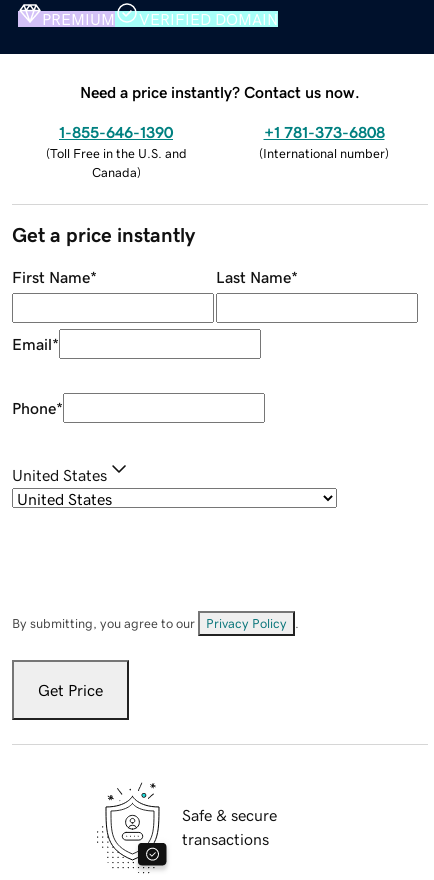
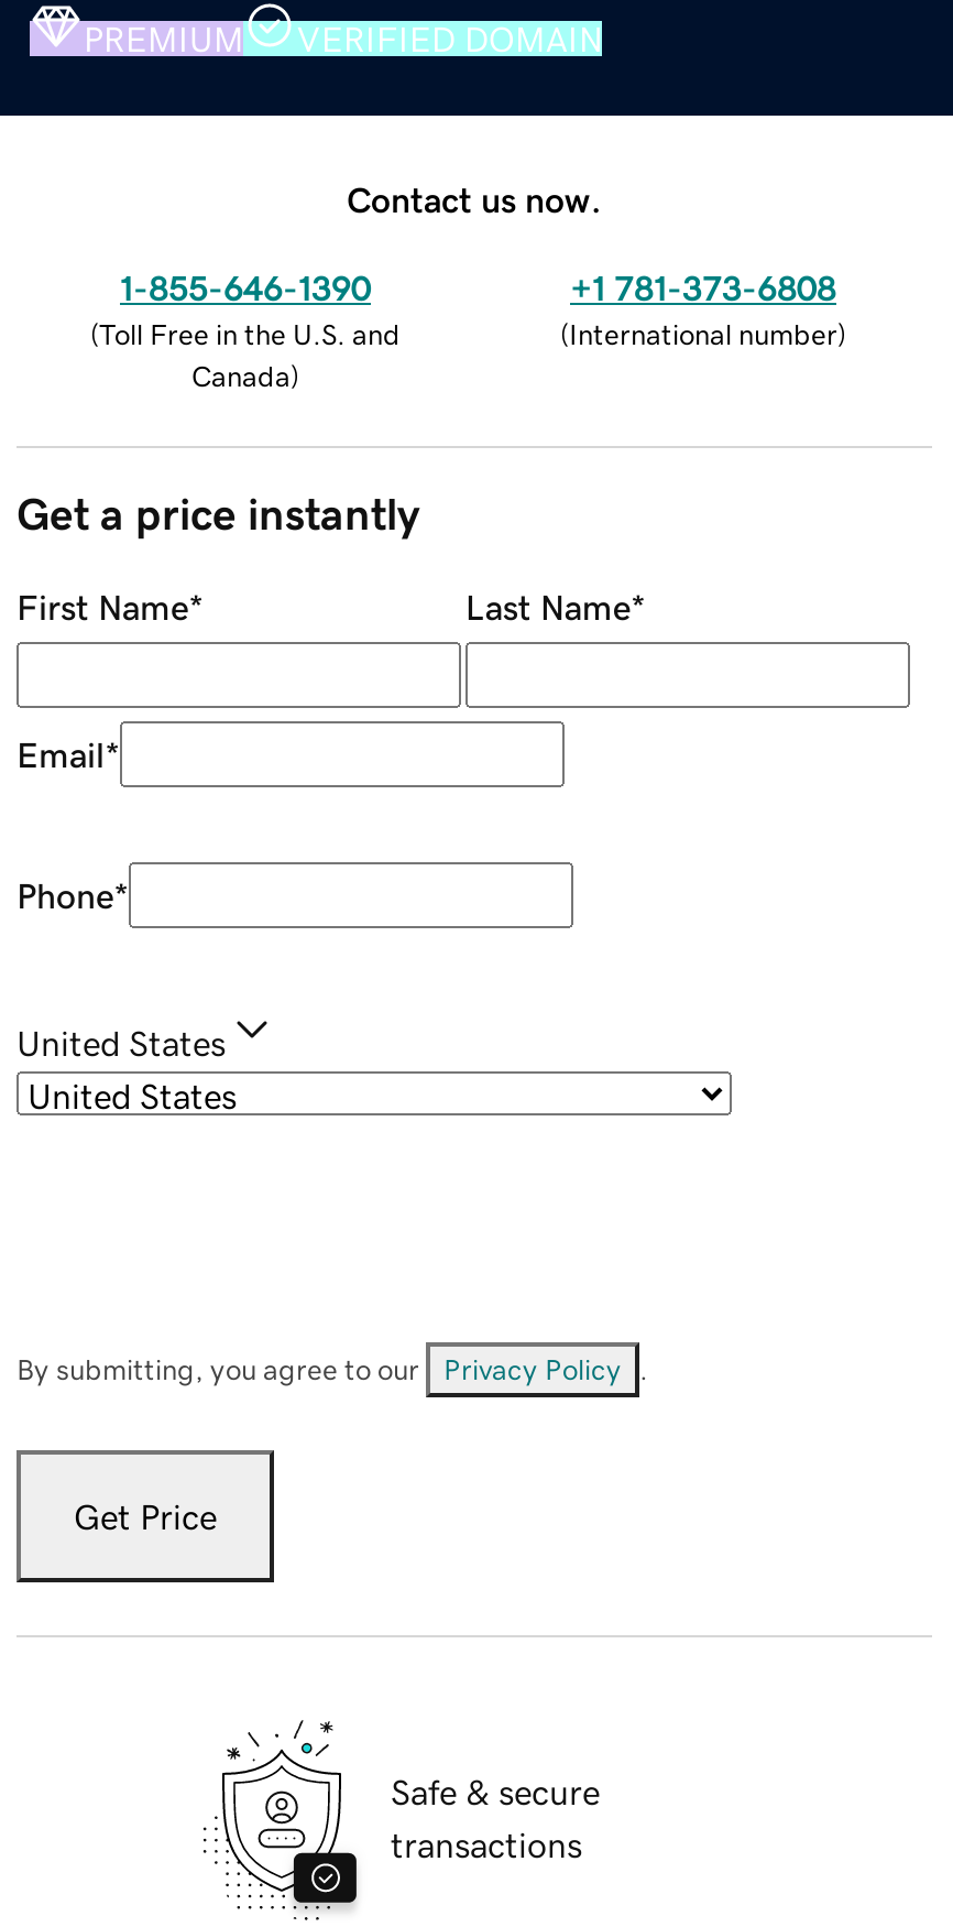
[80,84,360,100] Need a price instantly? Contact us now. -> [347,181,602,216] Contact us now.

